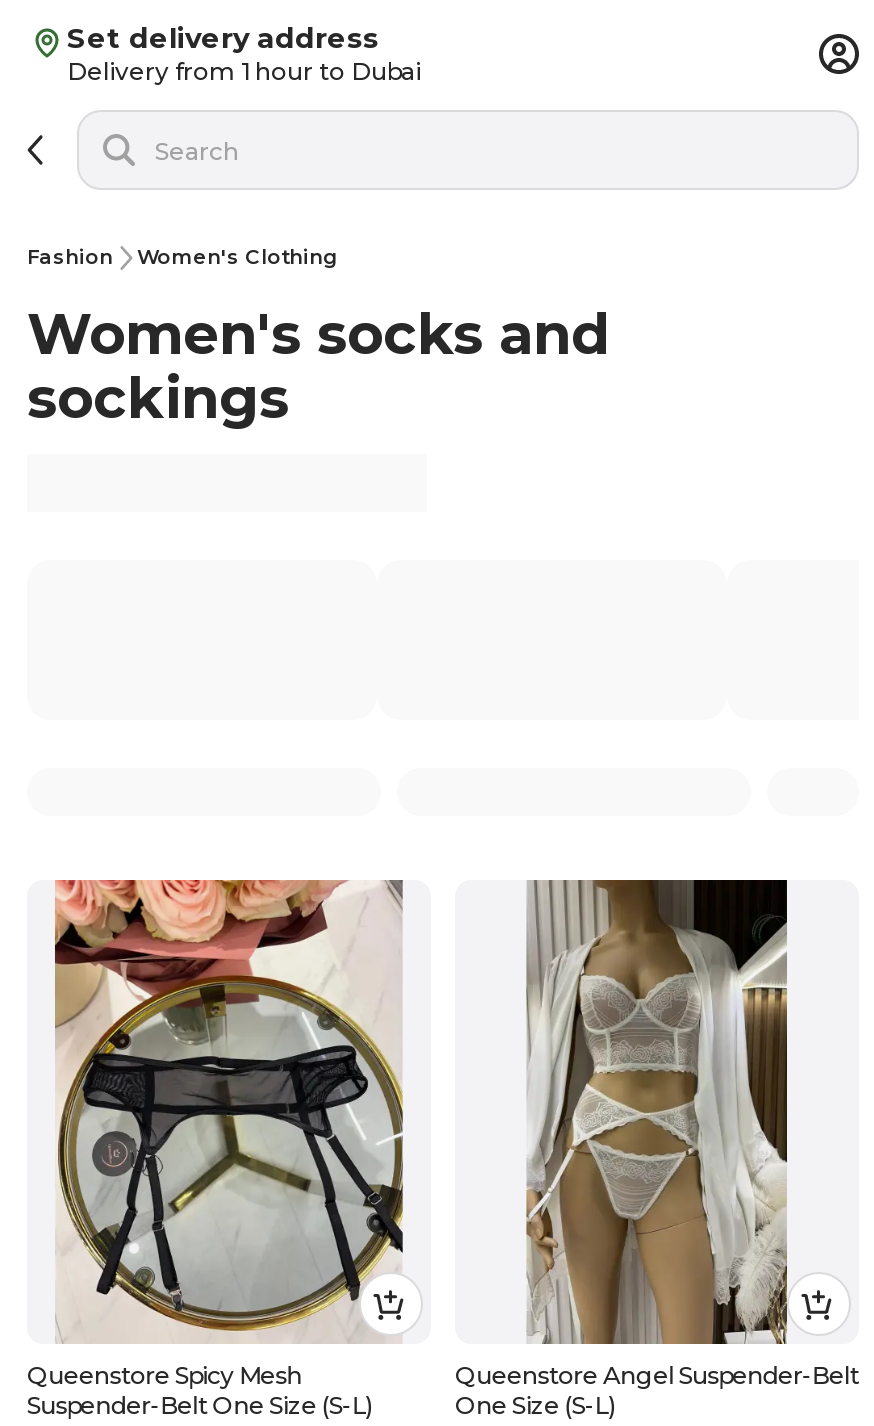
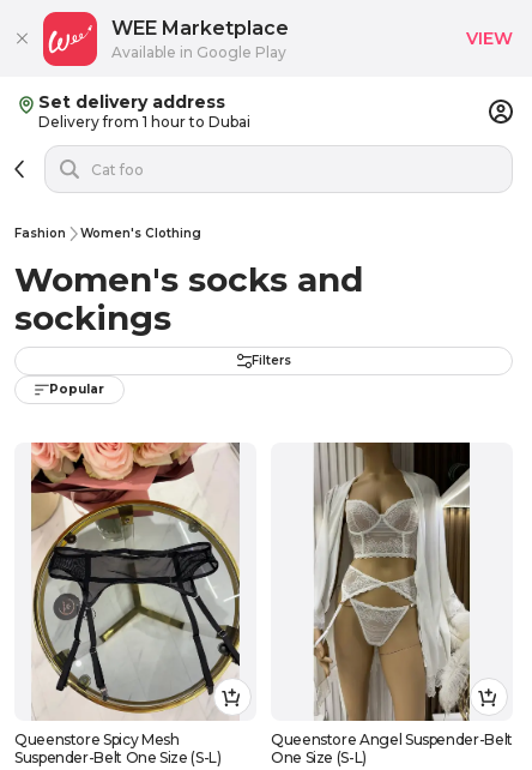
none -> [42,11,289,67] [image] | WEE Marketplace | Available in Google Play
none -> [466,28,513,49] VIEW
moved [27,20,609,432] -> [14,91,363,338]: Set delivery address | Delivery from 1 hour to Dubai | Fashion | Women's Clothing | Women's socks and | sockings
none -> [49,353,291,397] Filters | Popular

